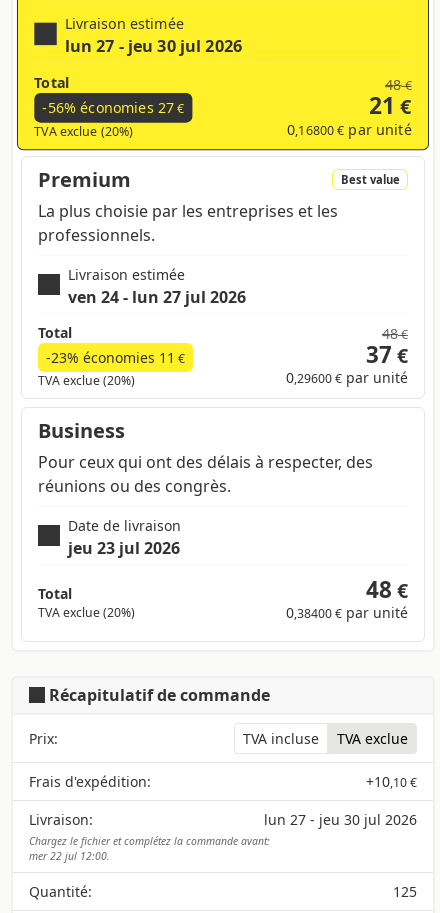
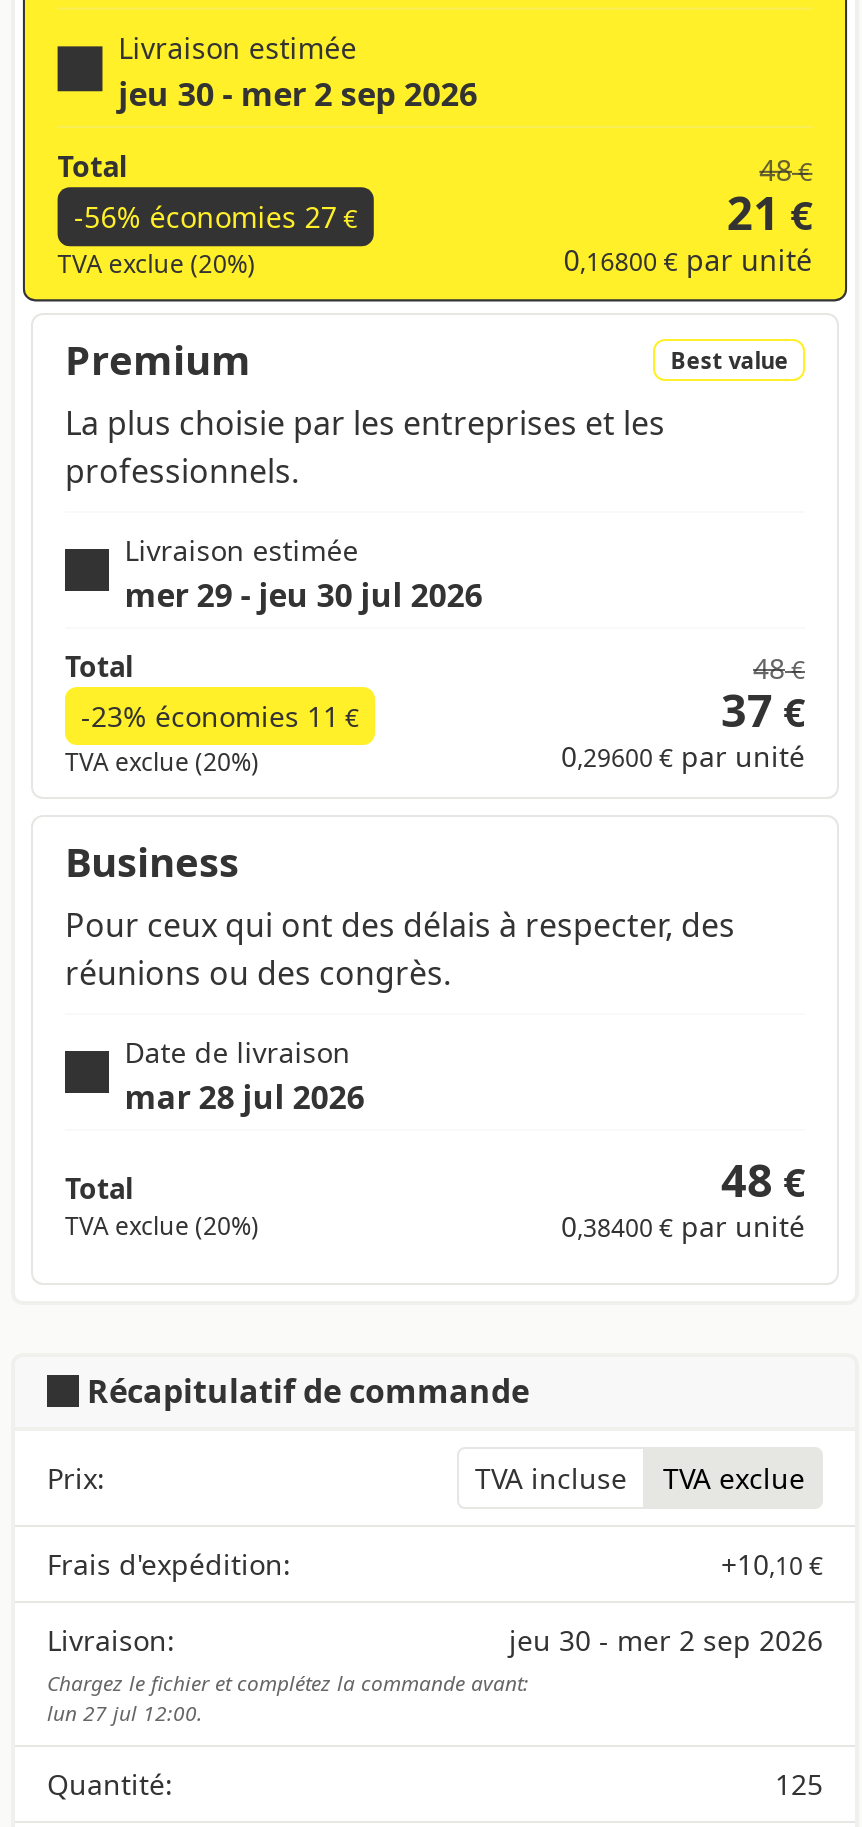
[65,35,242,57] lun 27 - jeu 30 jul 2026 -> [118,70,477,115] jeu 30 - mer 2 sep 2026
[68,286,246,308] ven 24 - lun 27 jul 2026 -> [124,572,482,616] mer 29 - jeu 30 jul 2026
[68,537,180,559] jeu 23 jul 2026 -> [124,1074,364,1118] mar 28 jul 2026
[264,810,417,829] lun 27 - jeu 30 jul 2026 -> [509,1620,823,1658] jeu 30 - mer 2 sep 2026
[29,849,110,863] mer 22 jul 12:00. -> [47,1698,203,1726] lun 27 jul 12:00.

